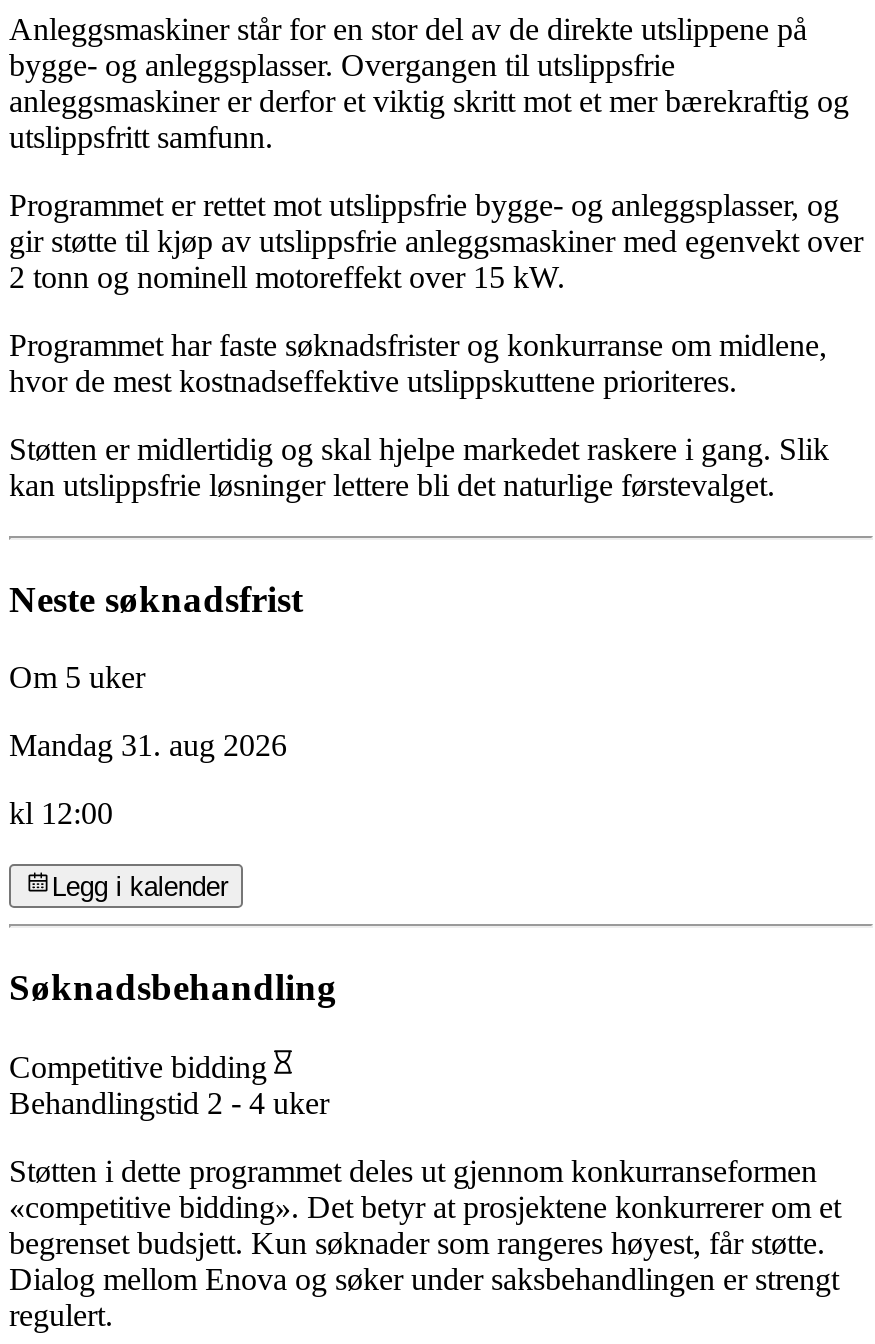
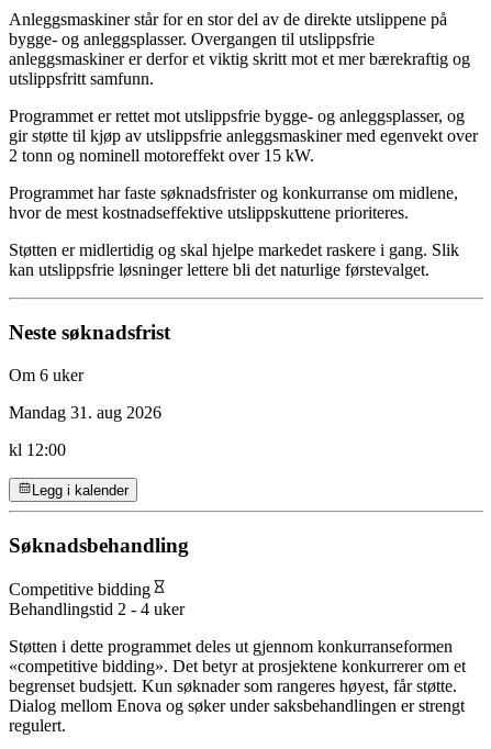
[9,659,145,693] Om 5 uker -> [9,365,83,384] Om 6 uker

